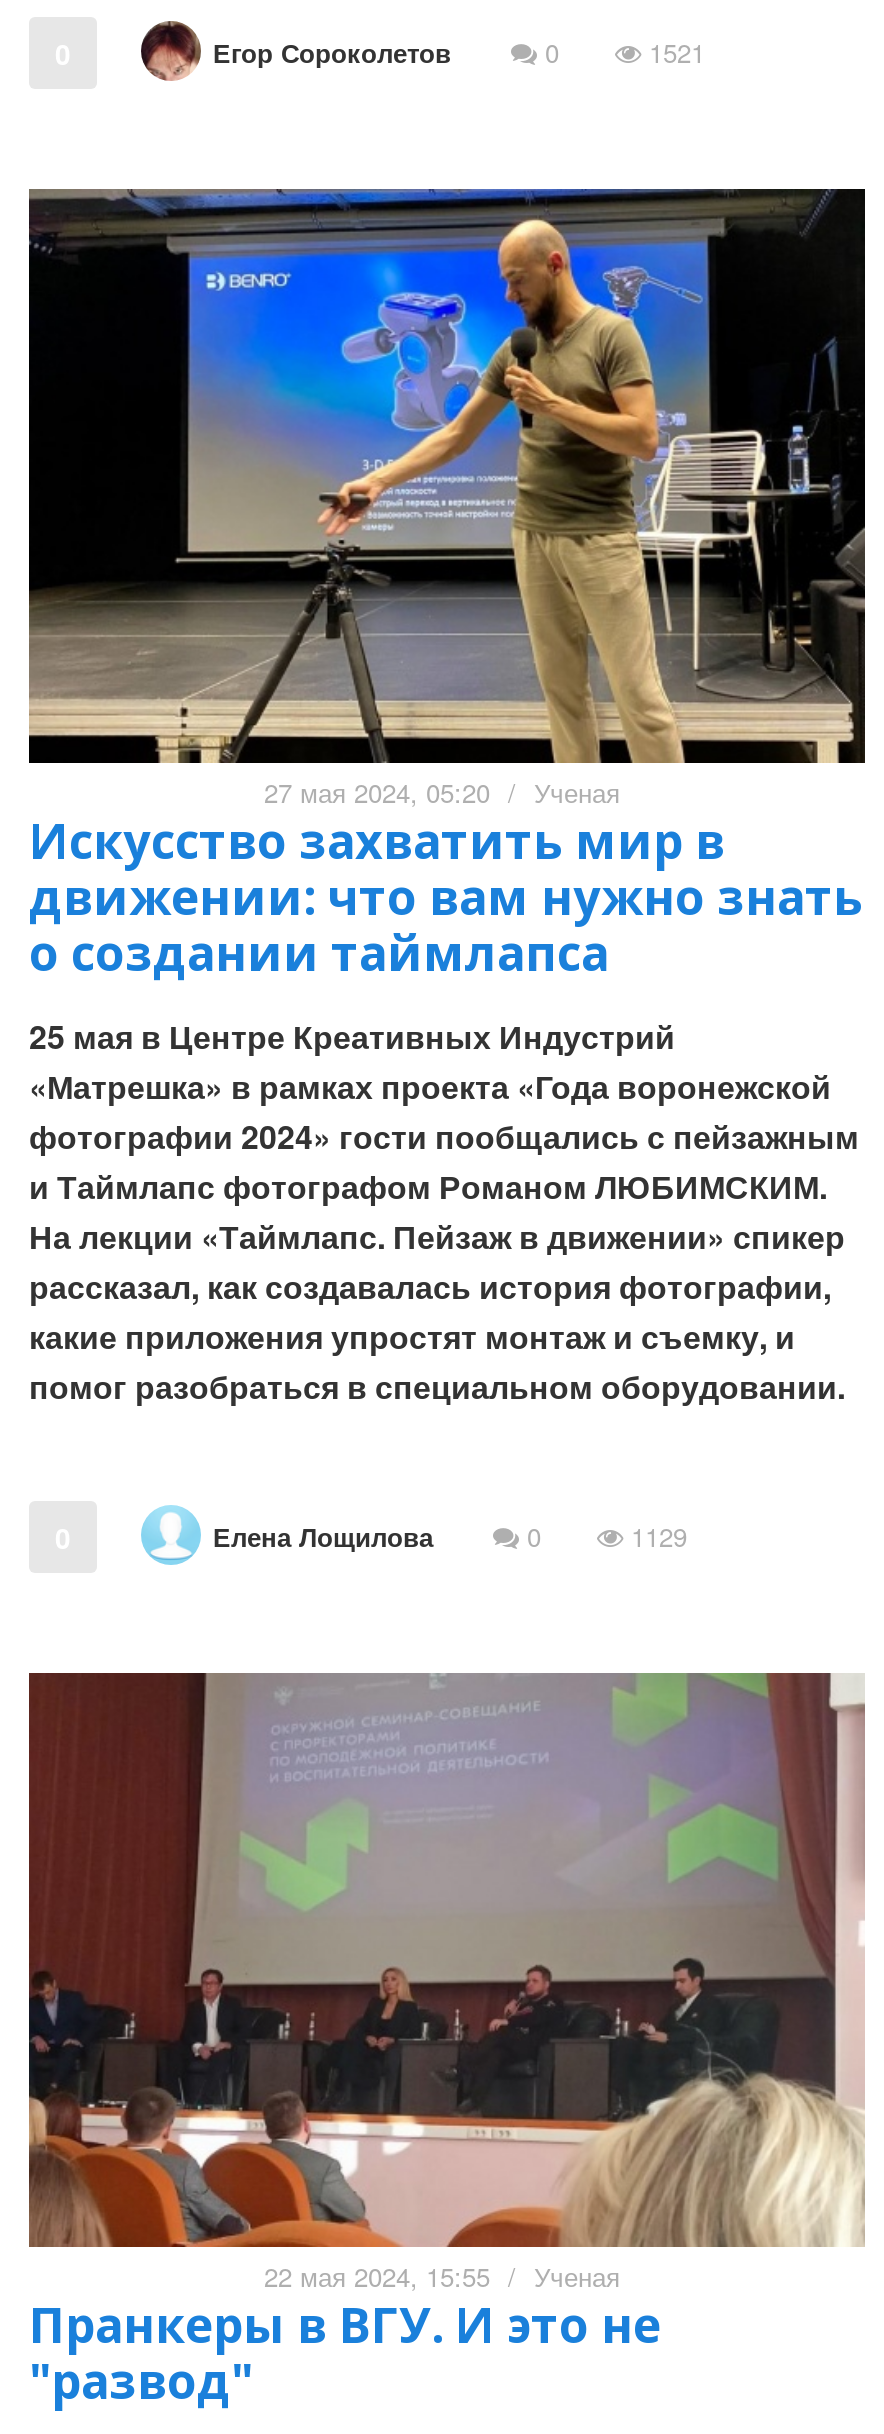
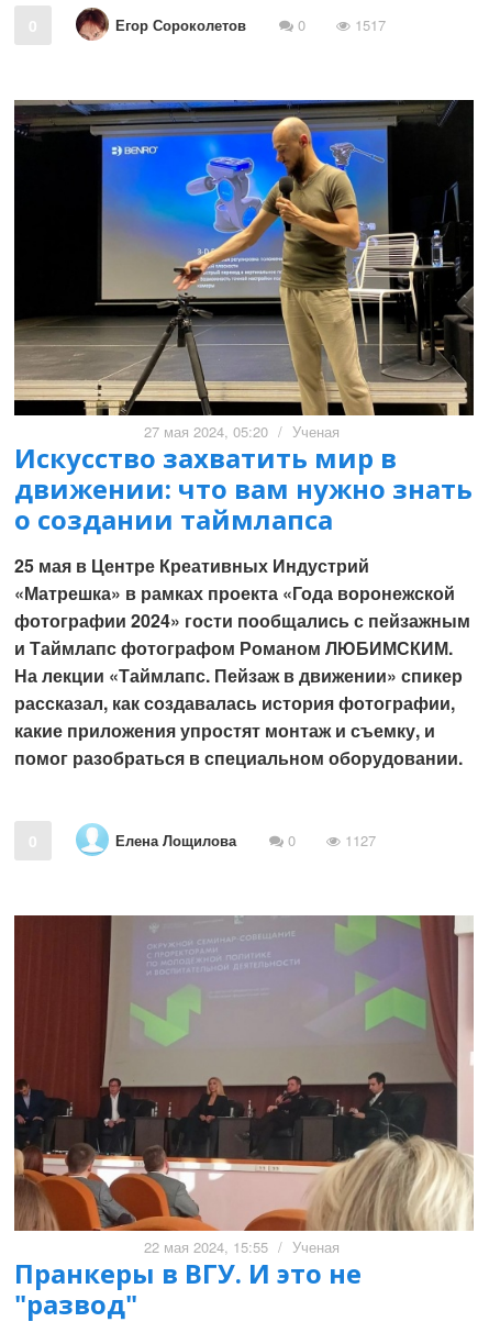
[641,34,705,72] 1521 -> [351,15,386,36] 1517
[623,1518,687,1556] 1129 -> [341,830,376,851] 1127

